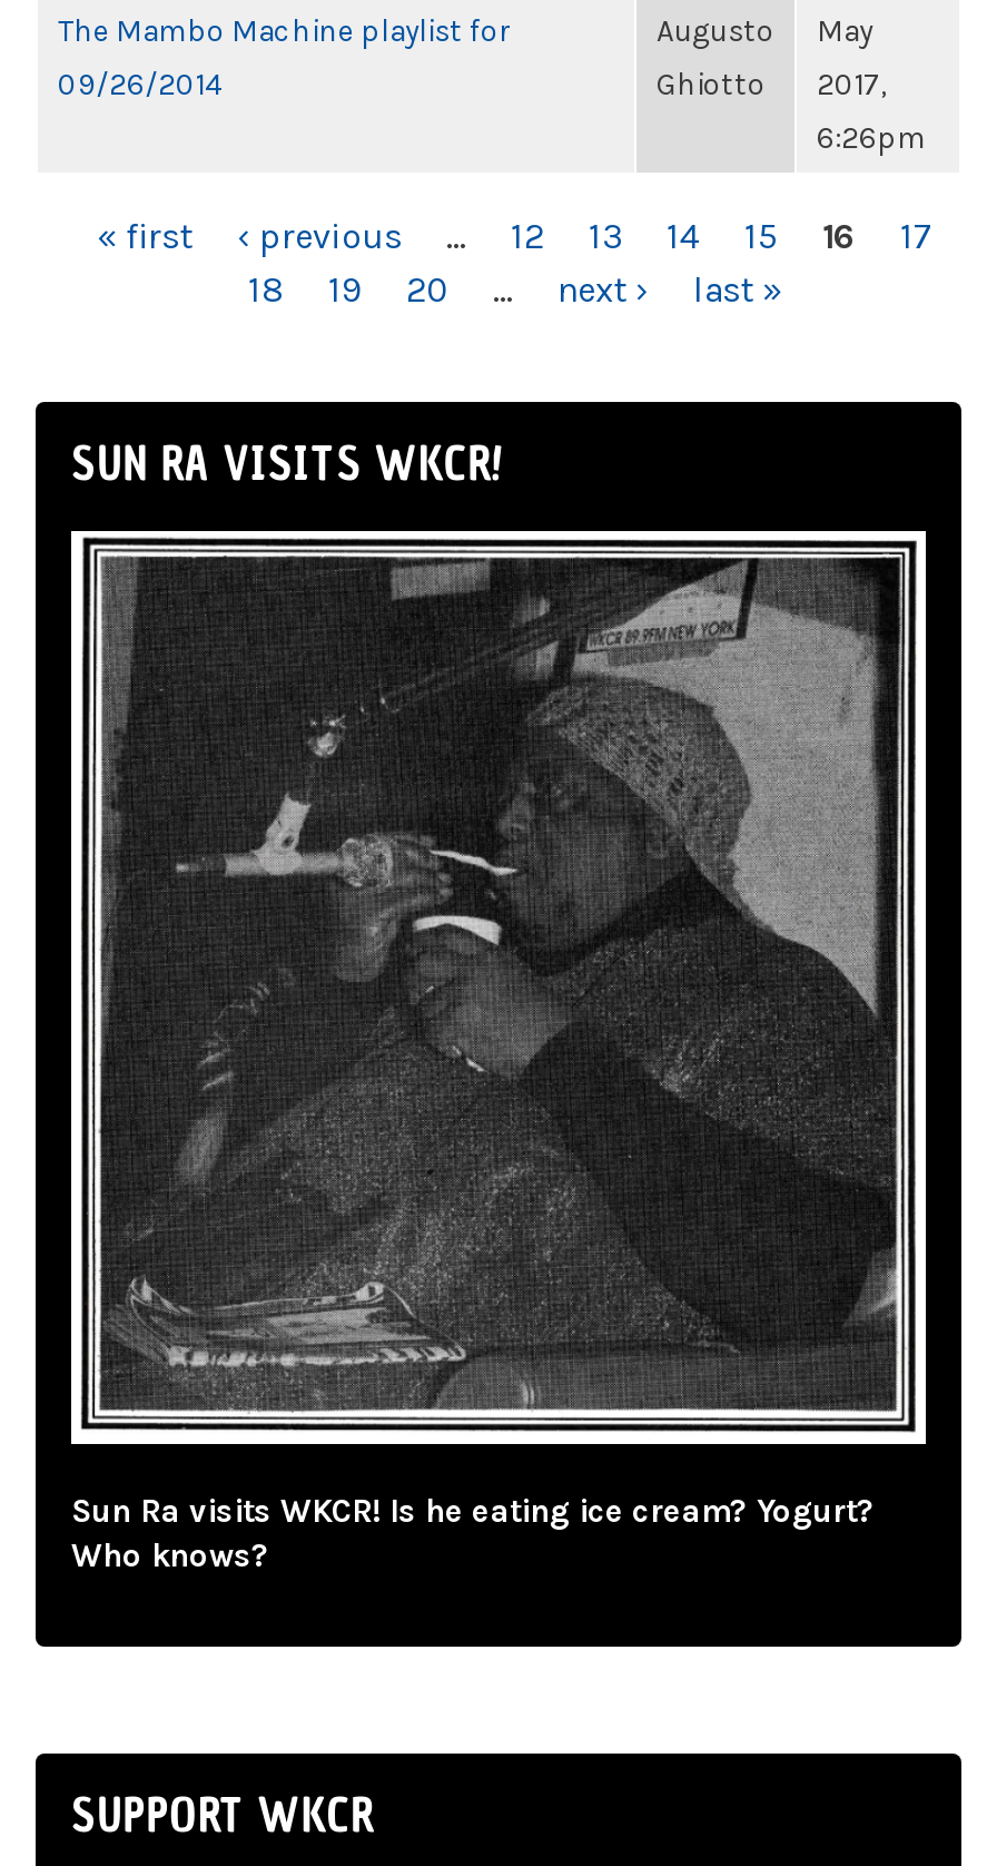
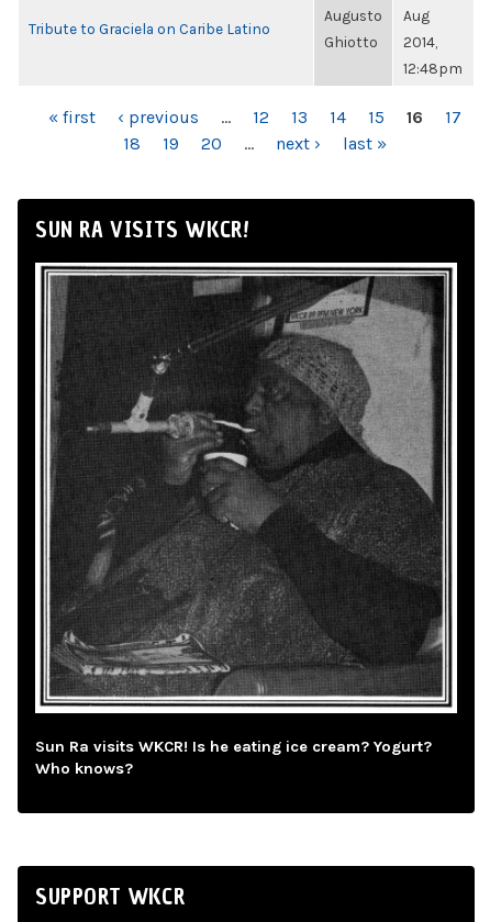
[58,12,510,101] The Mambo Machine playlist for | 09/26/2014 -> [29,20,270,37] Tribute to Graciela on Caribe Latino
[817,12,872,48] May -> [403,7,430,24] Aug
[657,66,886,101] Ghiotto 2017, -> [324,33,437,51] Ghiotto 2014,
[817,119,926,155] 6:26pm -> [403,59,463,77] 12:48pm

